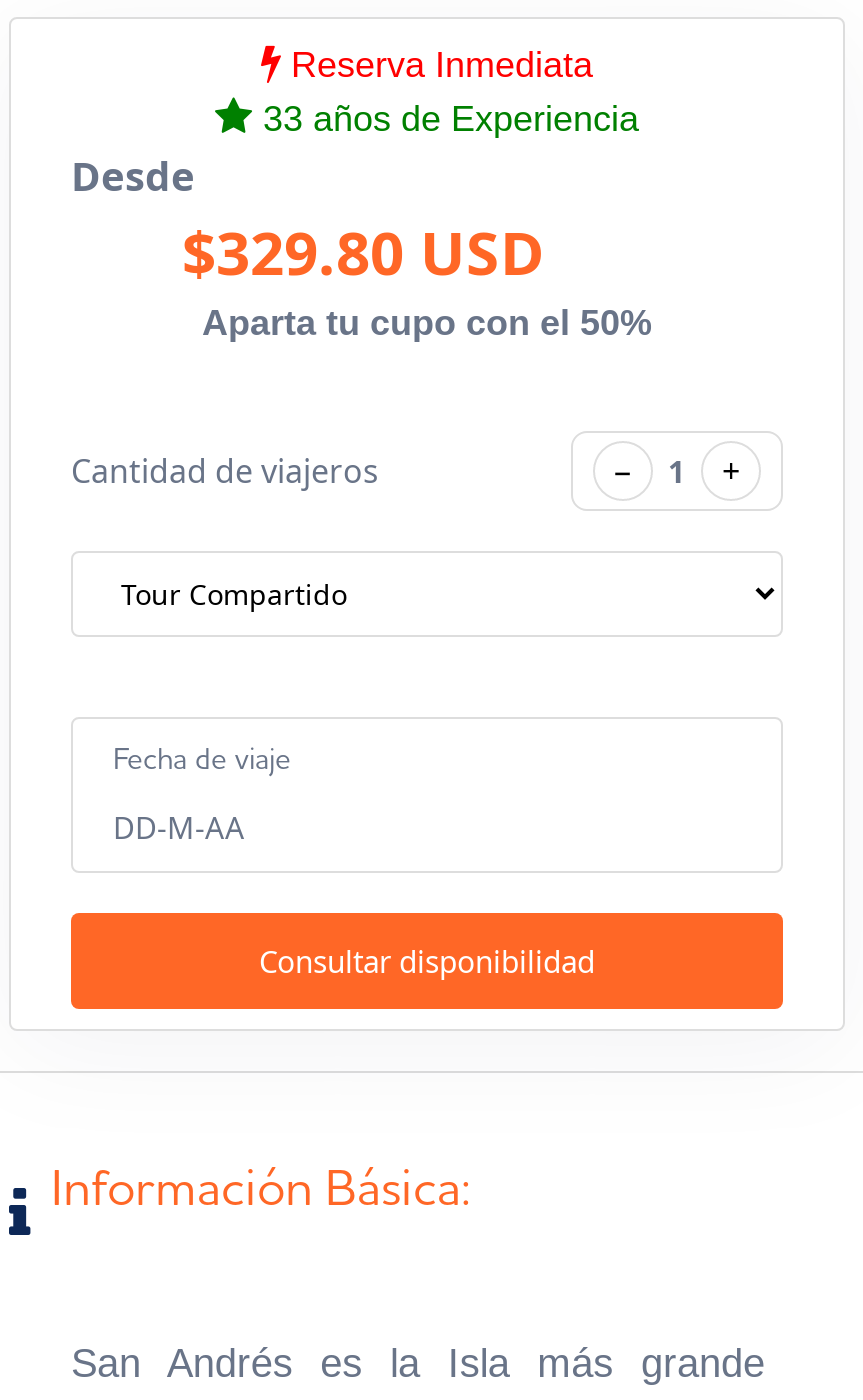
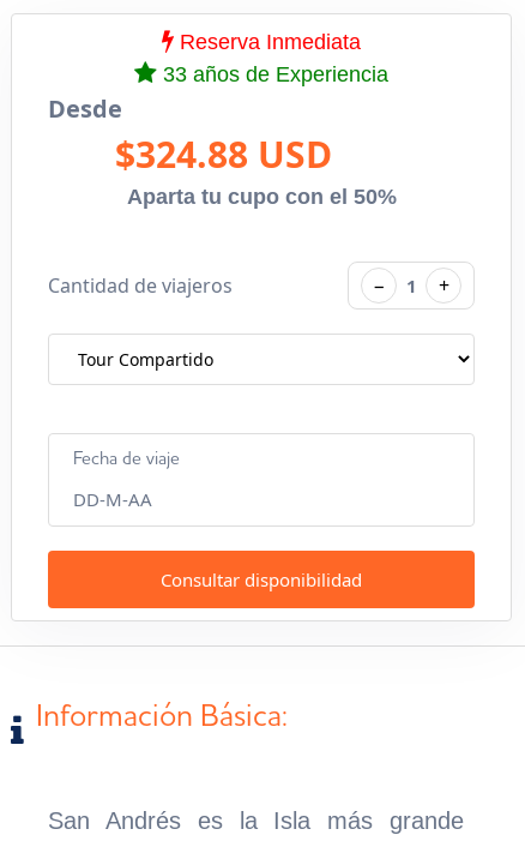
[182,211,544,293] $329.80 USD -> [114,129,331,179] $324.88 USD

